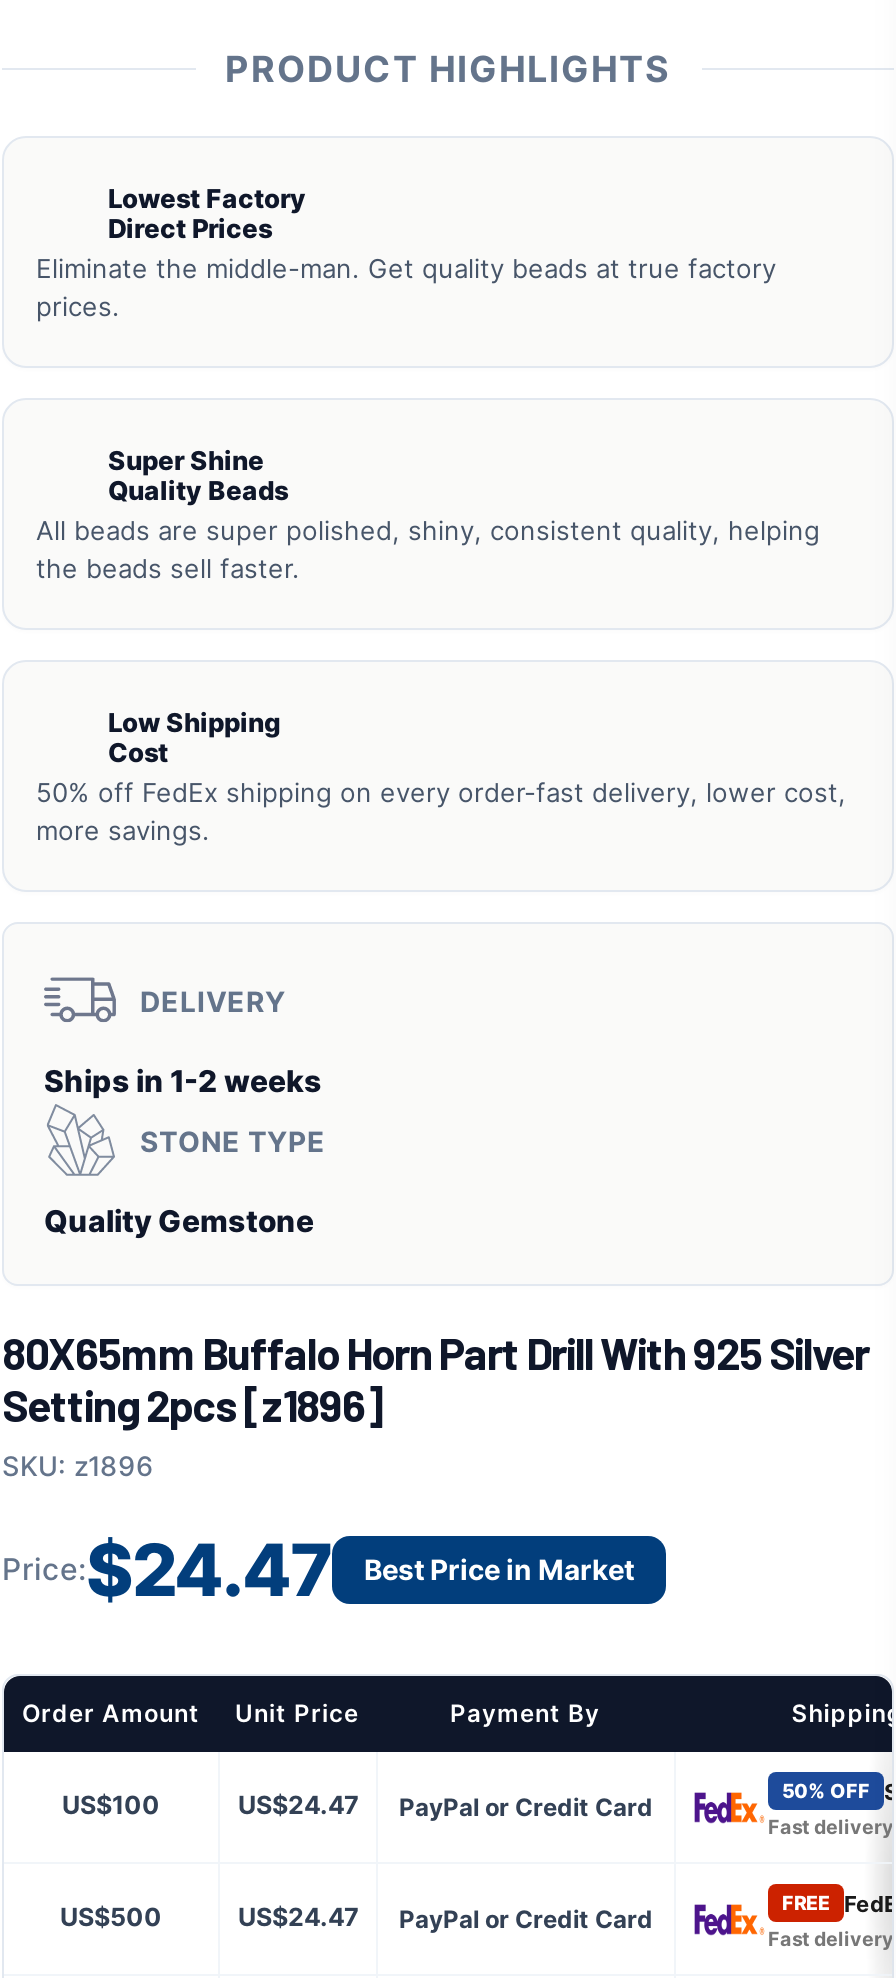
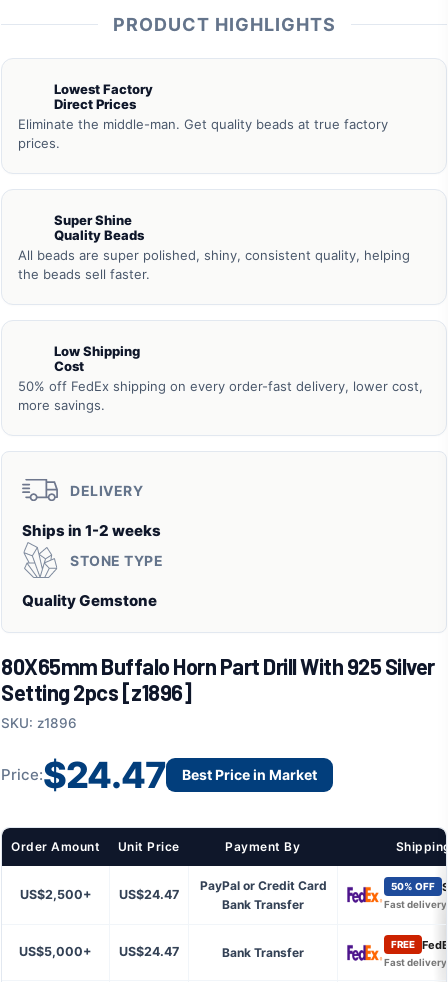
[62,1790,160,1820] US$100 -> [19,887,91,902] US$2,500+
none -> [222,897,304,912] Bank Transfer
[60,1902,162,1932] US$500 -> [19,944,92,959] US$5,000+
[399,1904,653,1934] PayPal or Credit Card -> [222,945,304,960] Bank Transfer

